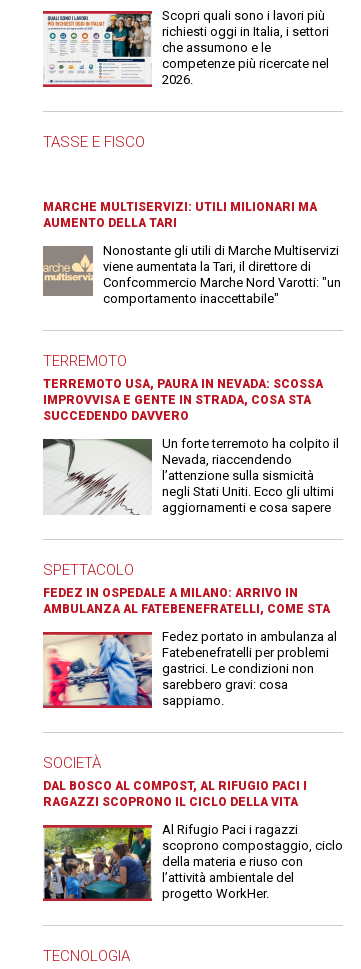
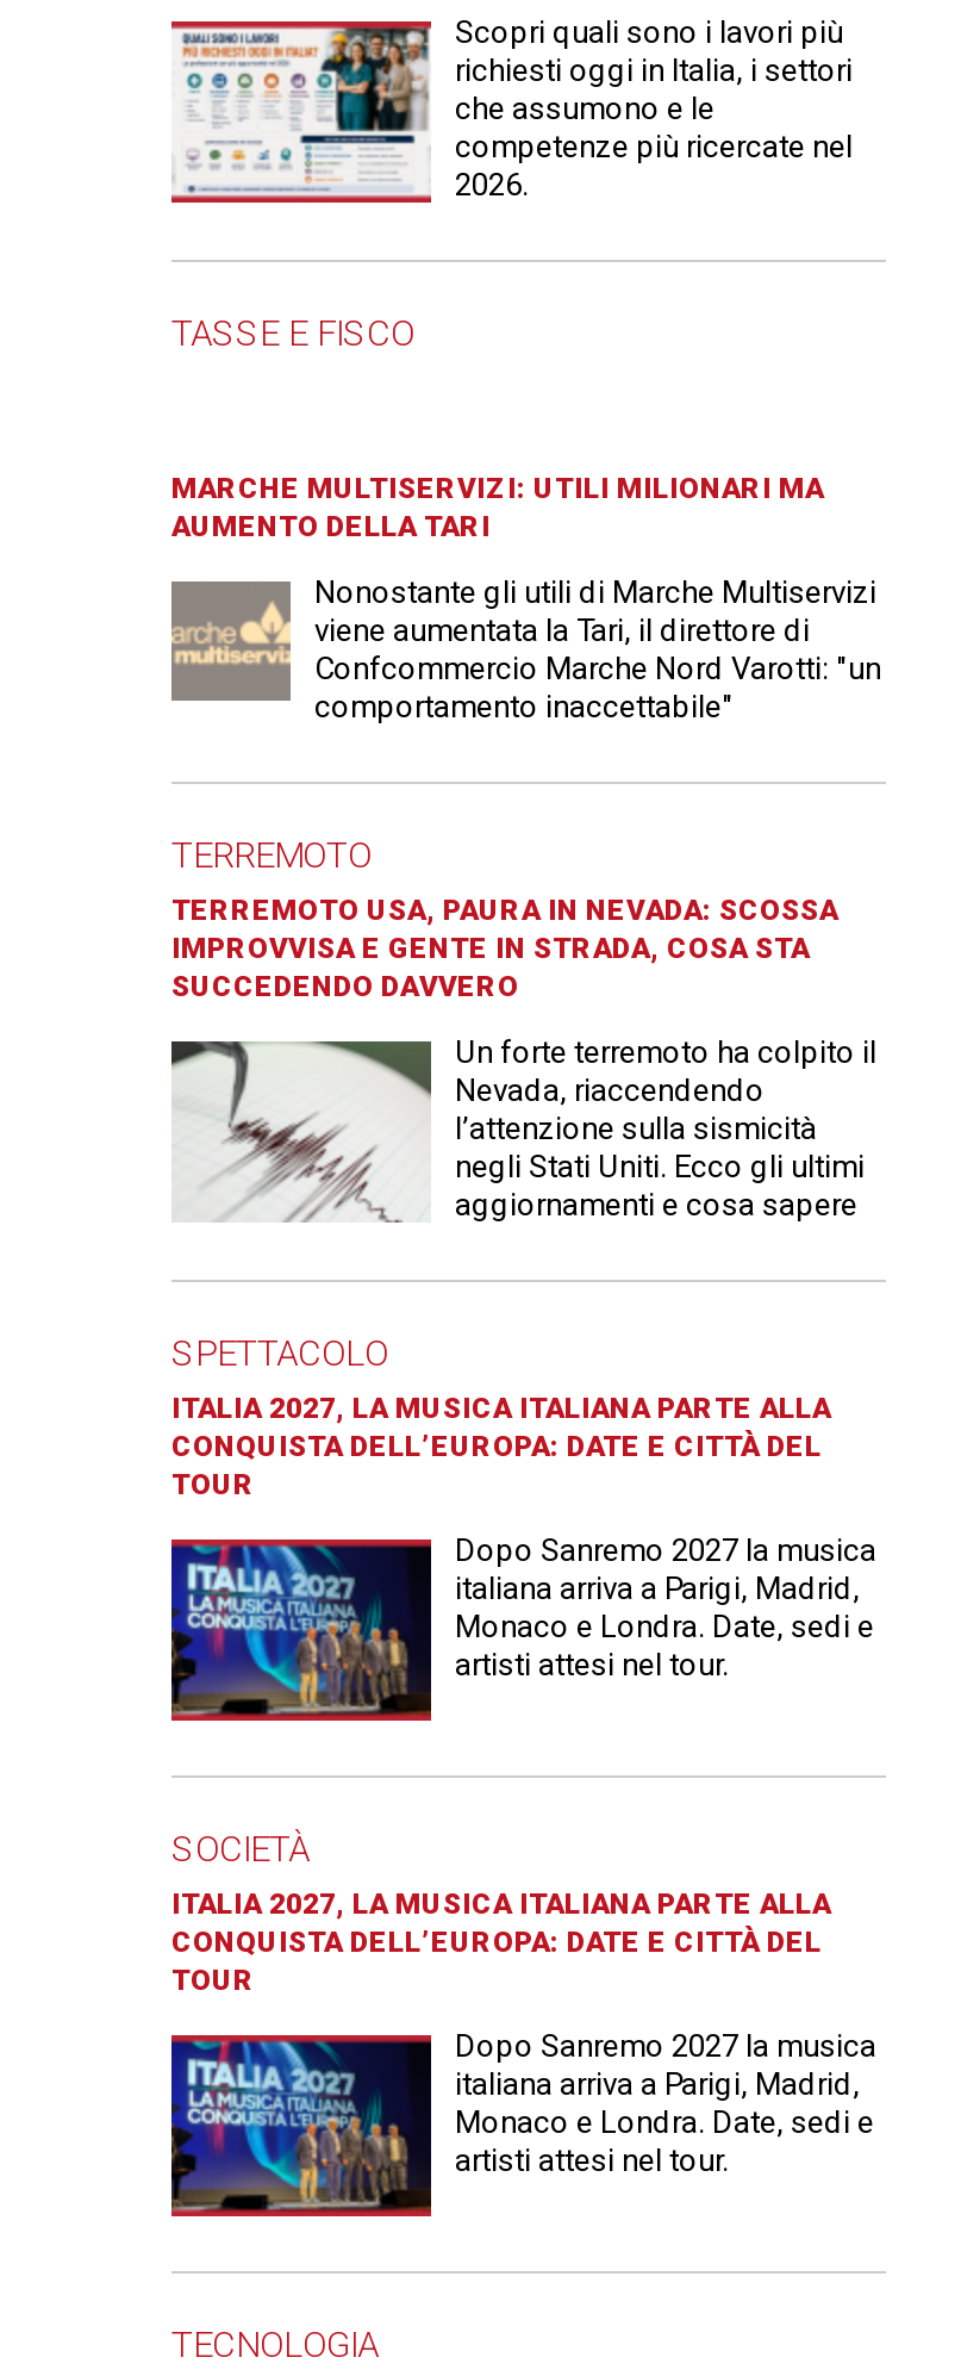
[43,586,330,616] FEDEZ IN OSPEDALE A MILANO: ARRIVO IN | AMBULANZA AL FATEBENEFRATELLI, COME STA -> [171,1392,831,1502] ITALIA 2027, LA MUSICA ITALIANA PARTE ALLA | CONQUISTA DELL’EUROPA: DATE E CITTÀ DEL | TOUR
[43,629,337,708] [image] | Fedez portato in ambulanza al | Fatebenefratelli per problemi | gastrici. Le condizioni non | sarebbero gravi: cosa | sappiamo. -> [169,1533,876,1718] [image] | Dopo Sanremo 2027 la musica | italiana arriva a Parigi, Madrid, | Monaco e Londra. Date, sedi e | artisti attesi nel tour.
[43,779,307,809] DAL BOSCO AL COMPOST, AL RIFUGIO PACI I | RAGAZZI SCOPRONO IL CICLO DELLA VITA -> [171,1888,831,1998] ITALIA 2027, LA MUSICA ITALIANA PARTE ALLA | CONQUISTA DELL’EUROPA: DATE E CITTÀ DEL | TOUR
[43,822,343,901] [image] | Al Rifugio Paci i ragazzi | scoprono compostaggio, ciclo | della materia e riuso con | l’attività ambientale del | progetto WorkHer. -> [169,2029,876,2214] [image] | Dopo Sanremo 2027 la musica | italiana arriva a Parigi, Madrid, | Monaco e Londra. Date, sedi e | artisti attesi nel tour.

